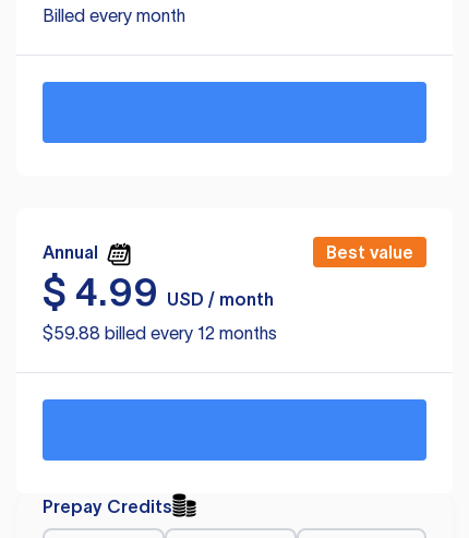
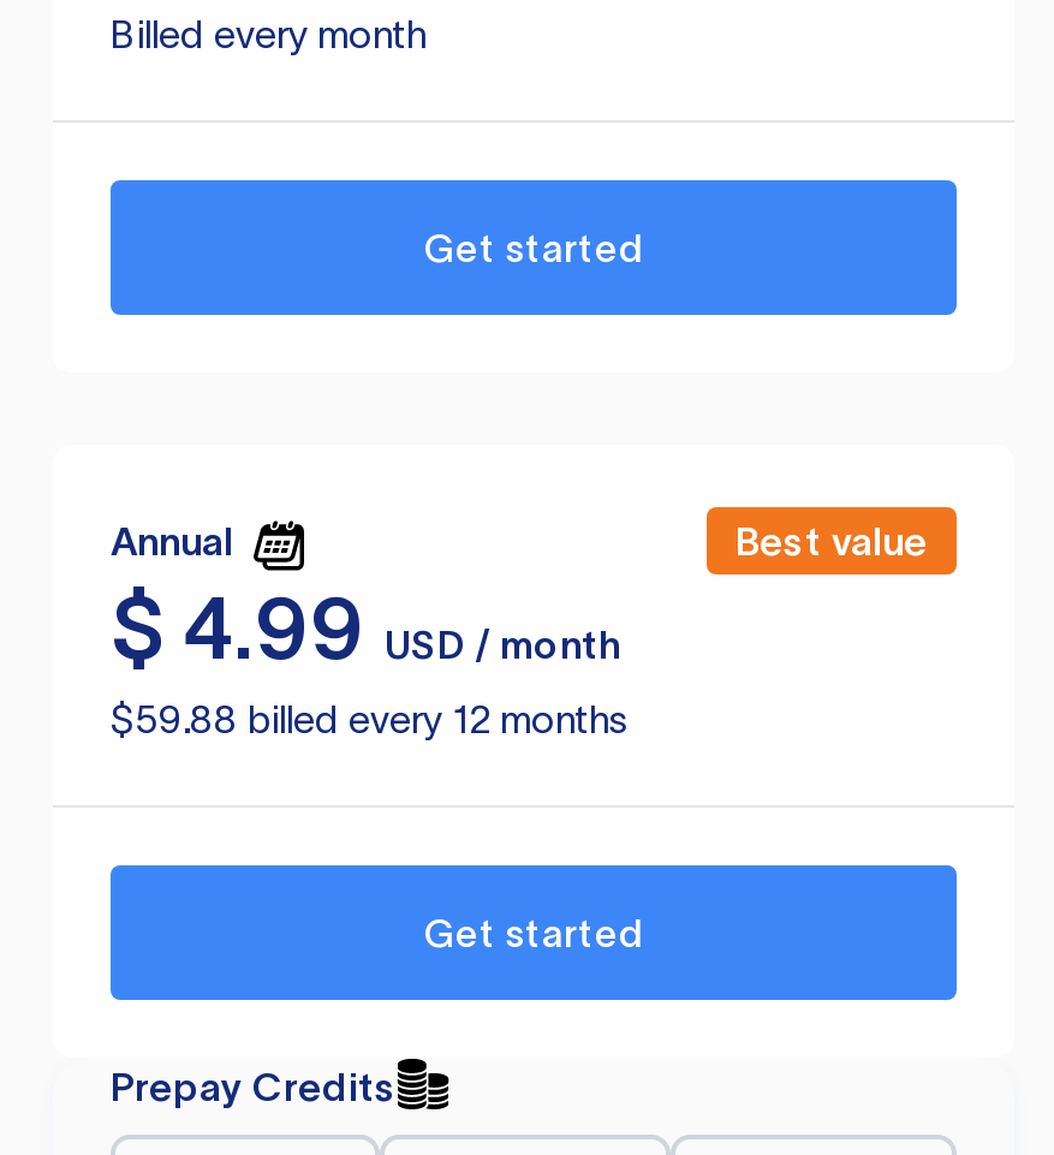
none -> [424,226,643,269] Get started
none -> [424,911,643,955] Get started

